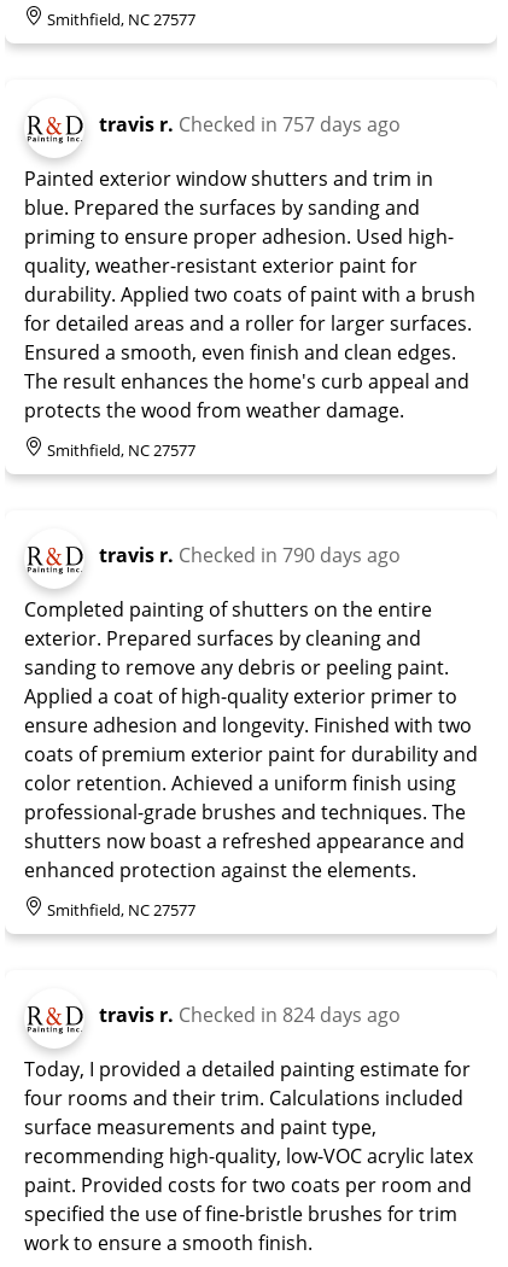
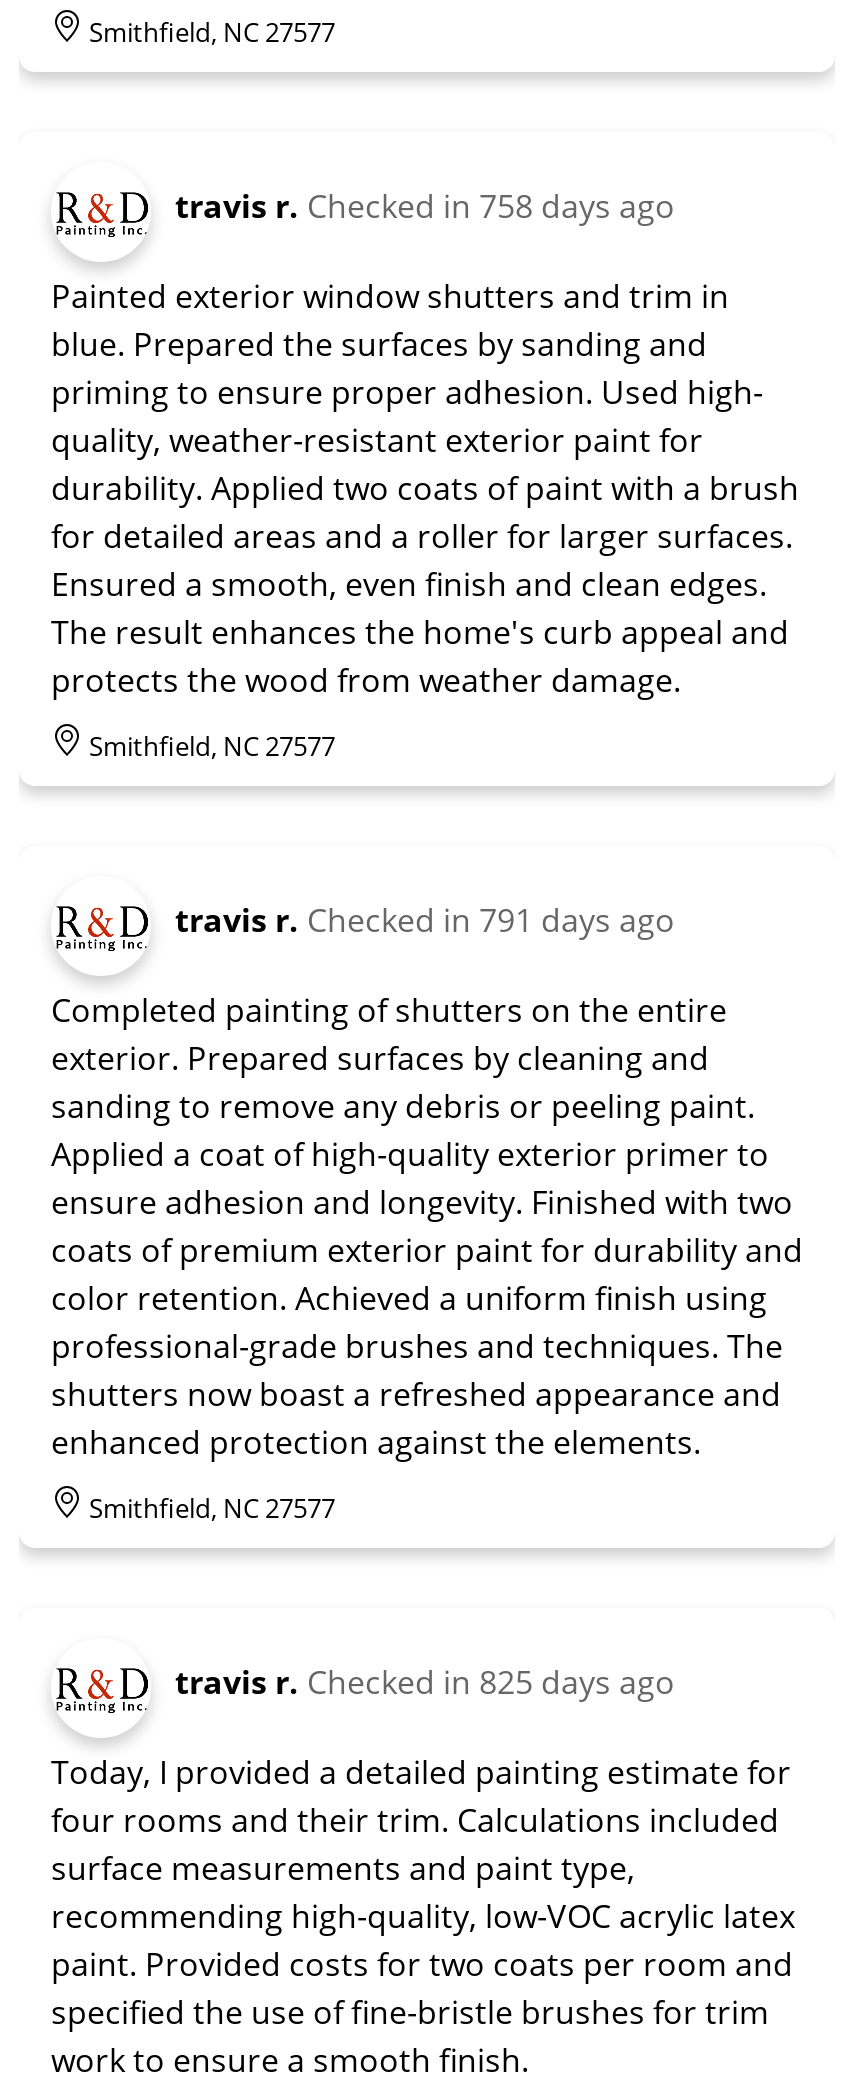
[99,111,401,138] travis r. Checked in 757 days ago -> [175,184,675,228] travis r. Checked in 758 days ago
[99,542,401,568] travis r. Checked in 790 days ago -> [175,898,675,942] travis r. Checked in 791 days ago
[99,1002,401,1028] travis r. Checked in 824 days ago -> [175,1660,675,1704] travis r. Checked in 825 days ago

